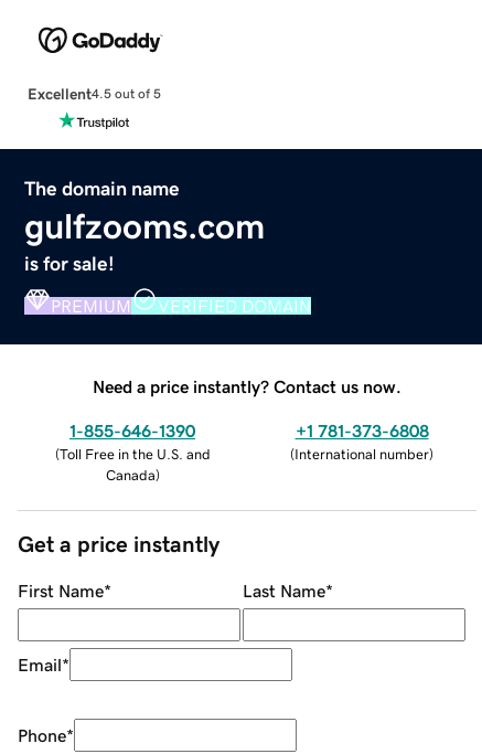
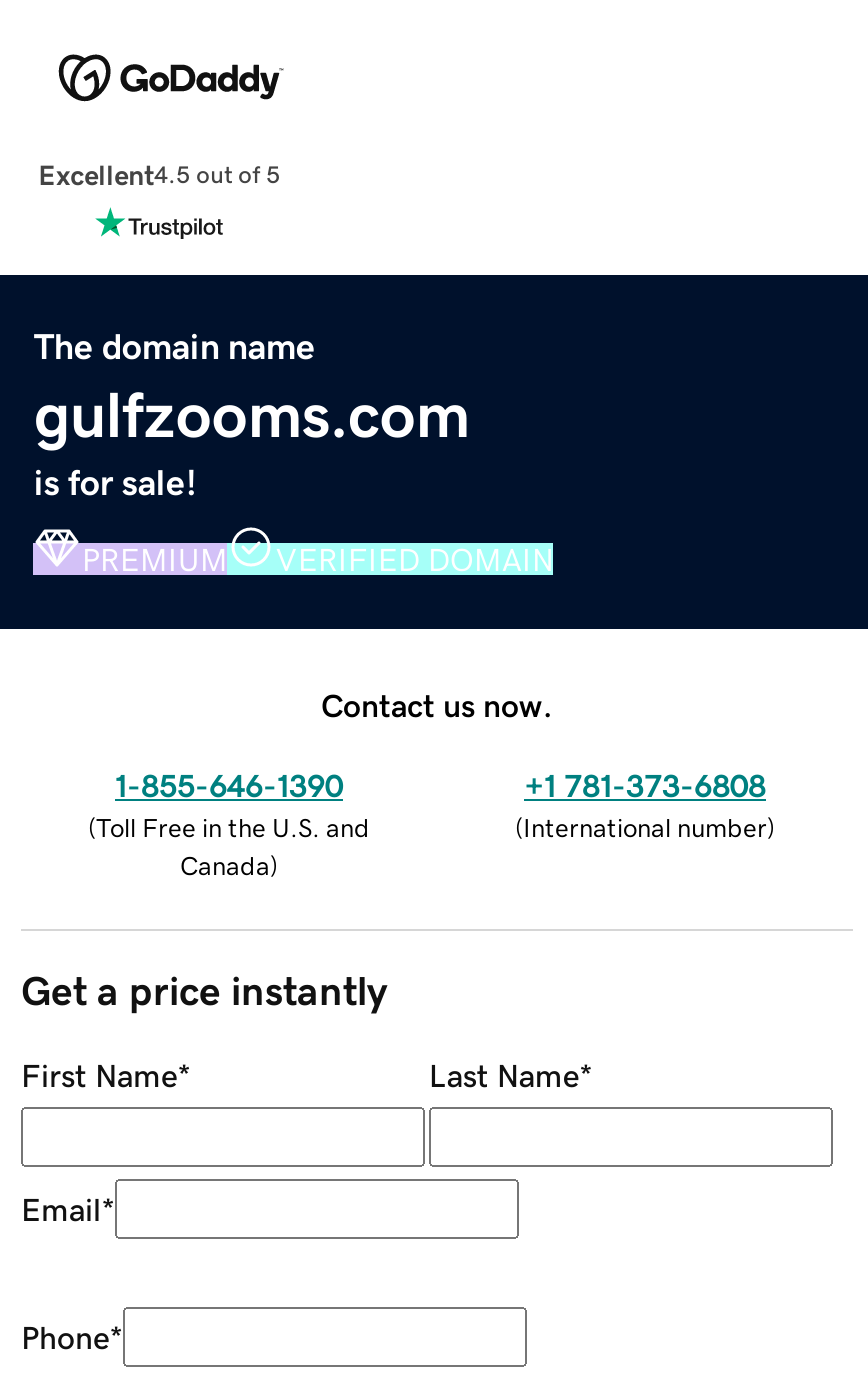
[93,377,401,395] Need a price instantly? Contact us now. -> [321,688,553,720] Contact us now.

